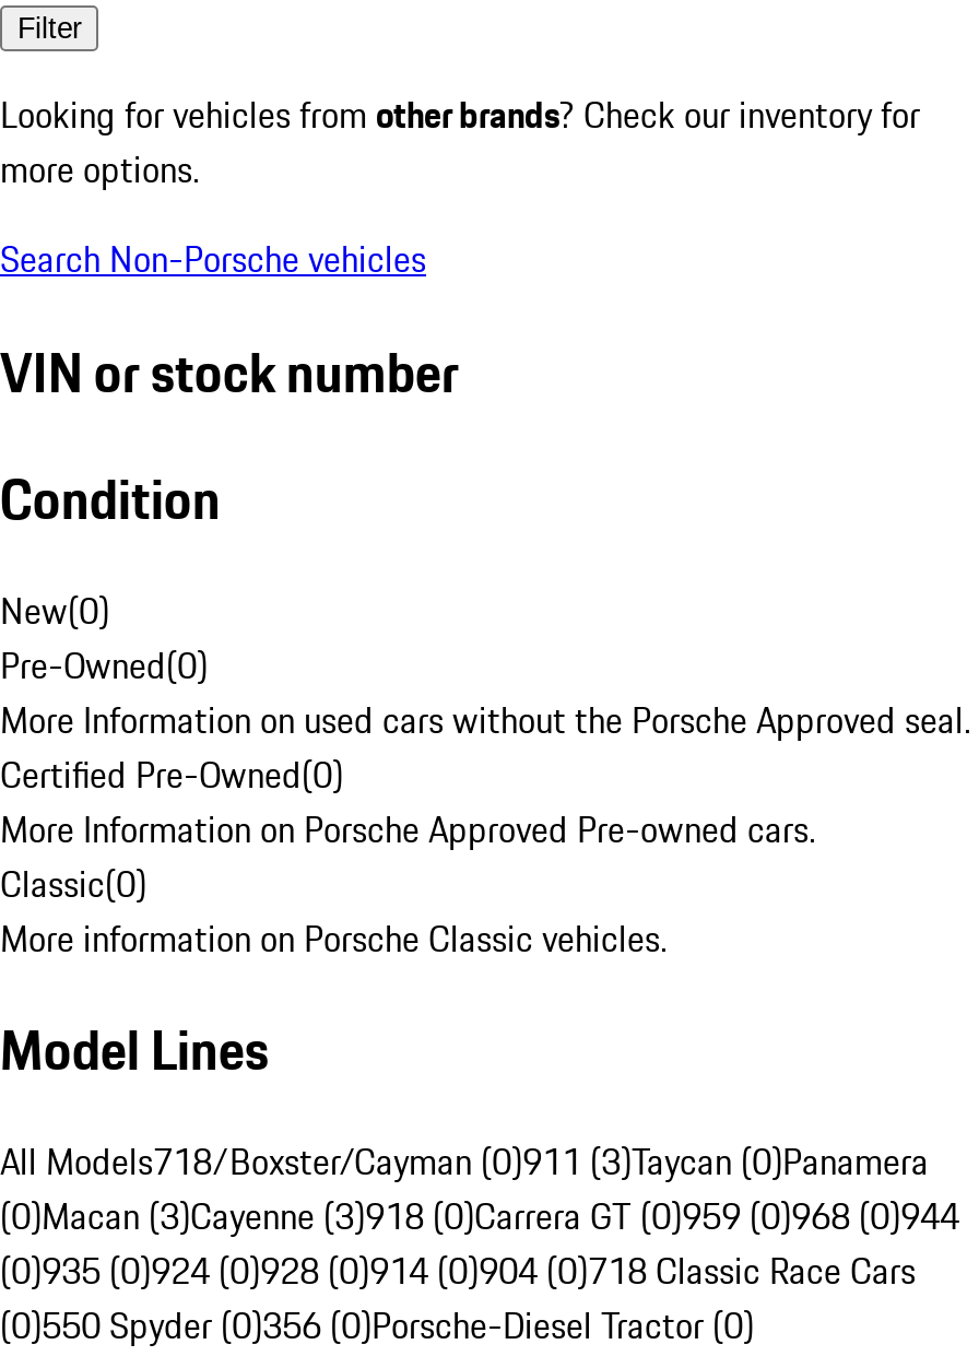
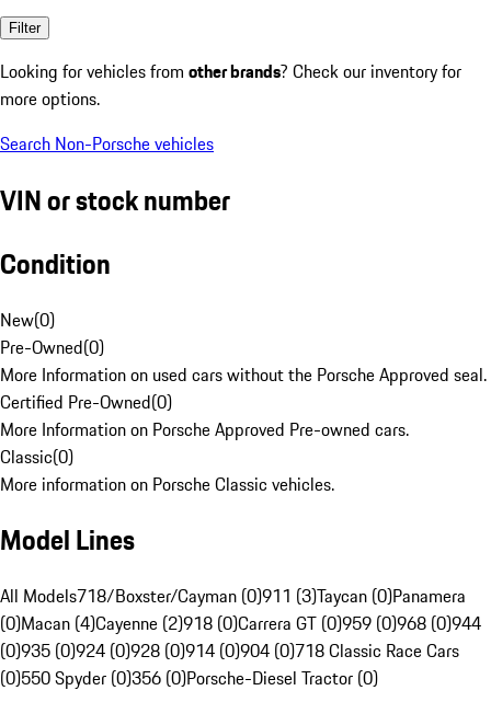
[0,1191,959,1243] (0)Macan (3)Cayenne (3)918 (0)Carrera GT (0)959 (0)968 (0)944 -> [0,610,481,637] (0)Macan (4)Cayenne (2)918 (0)Carrera GT (0)959 (0)968 (0)944

